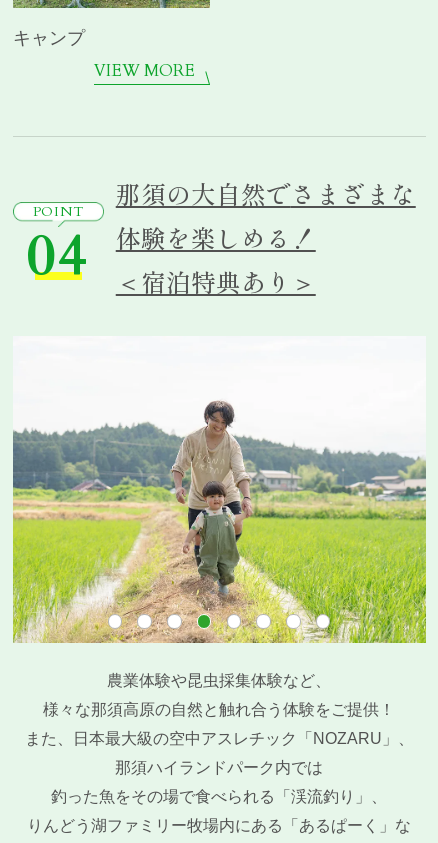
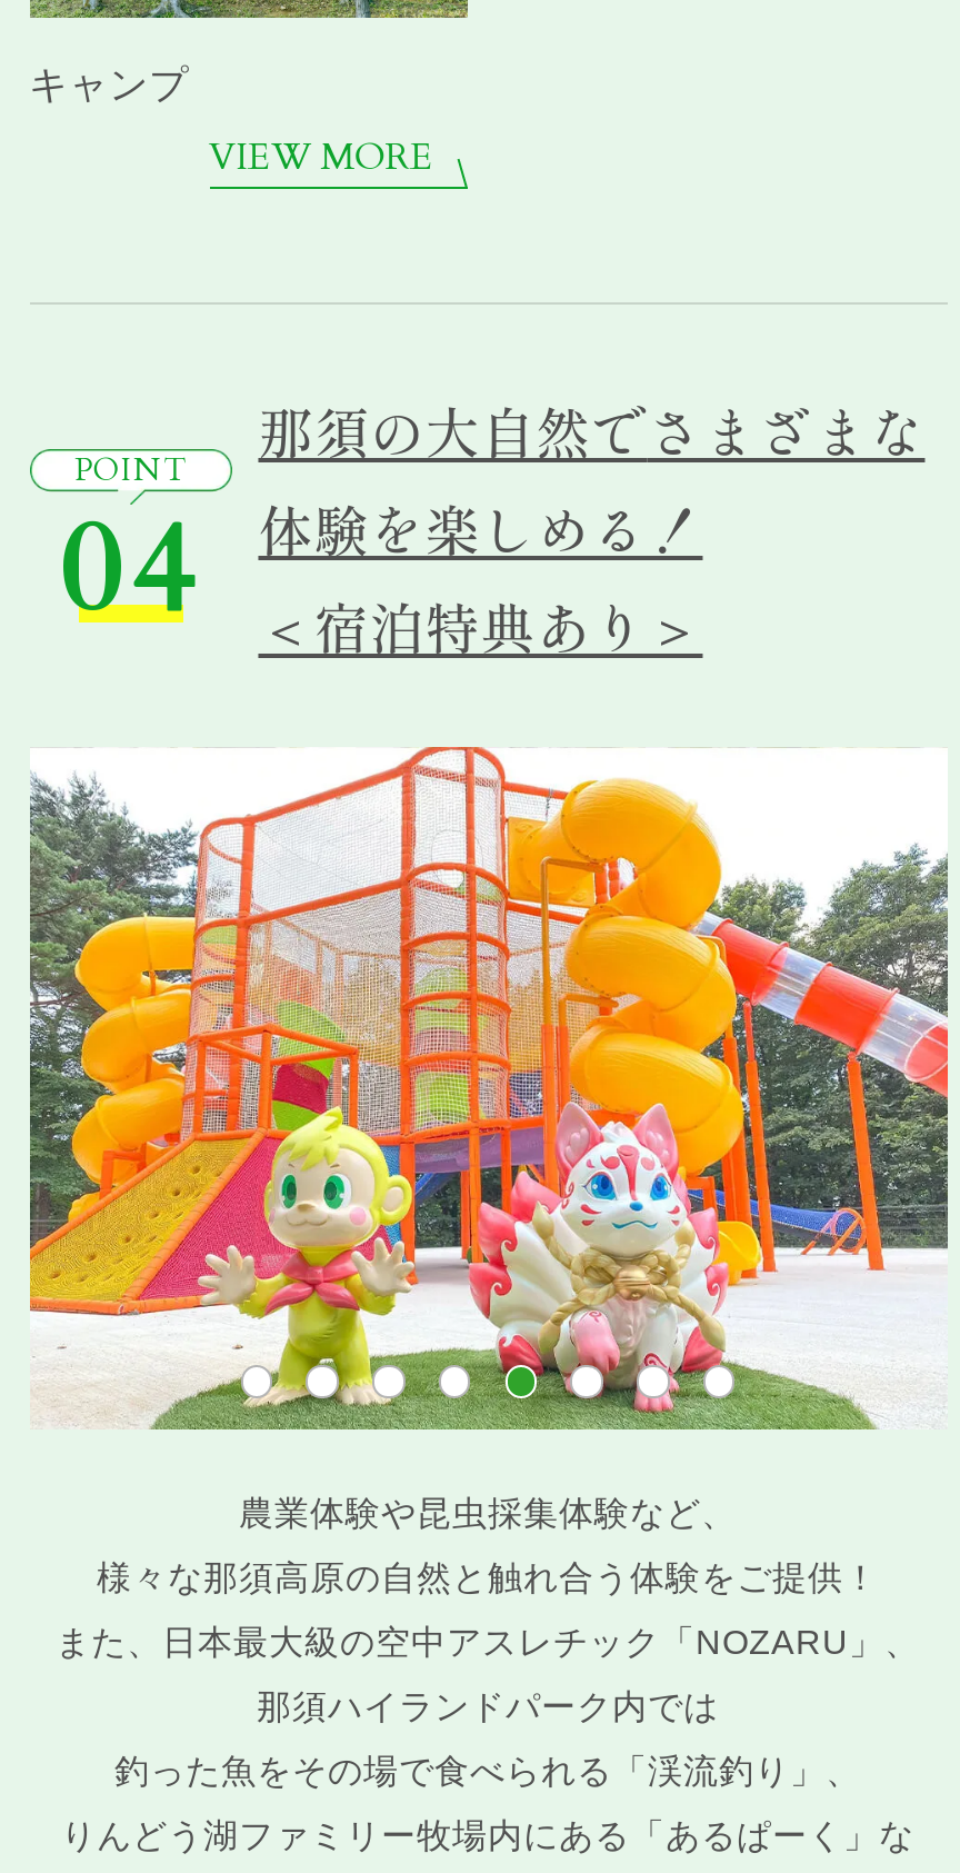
[12,336,427,644] [image] -> [28,745,950,1432] [image]

